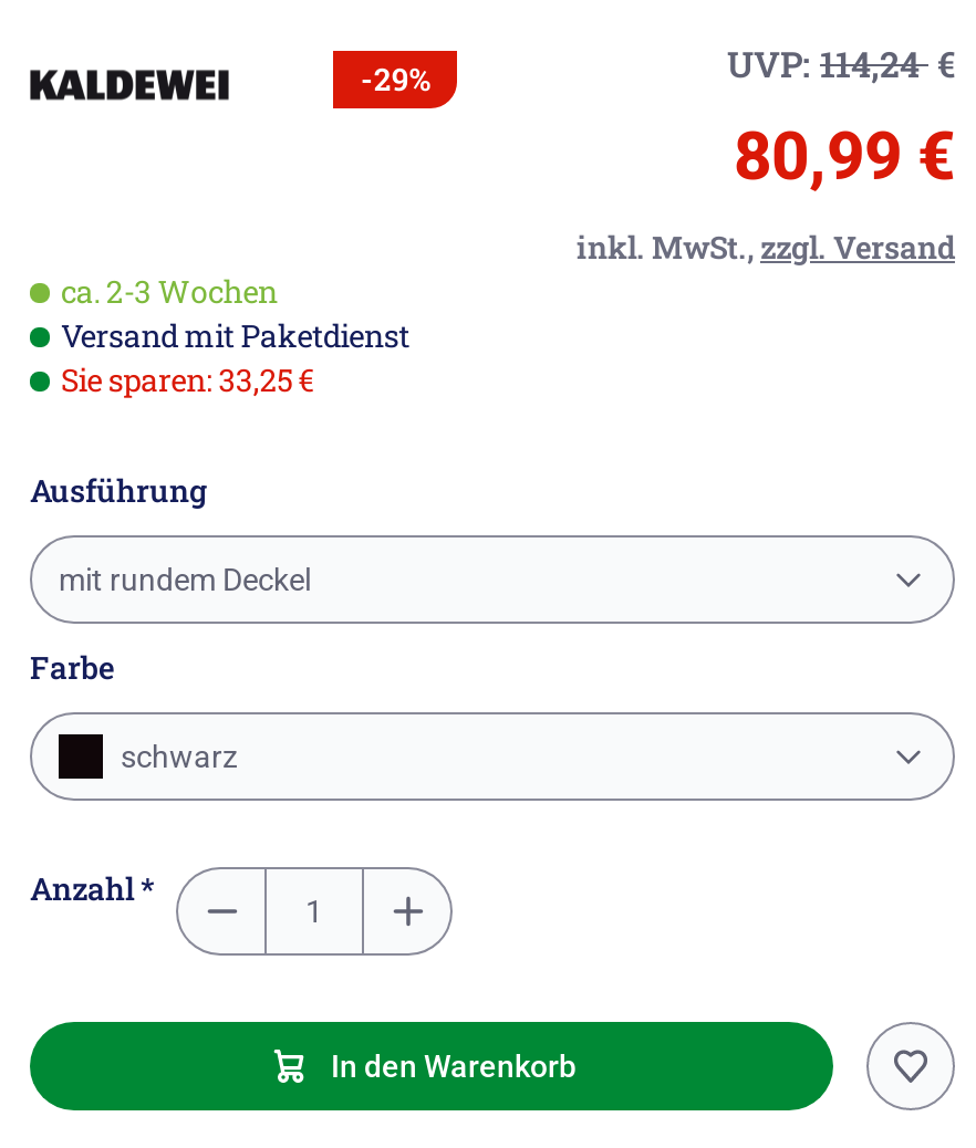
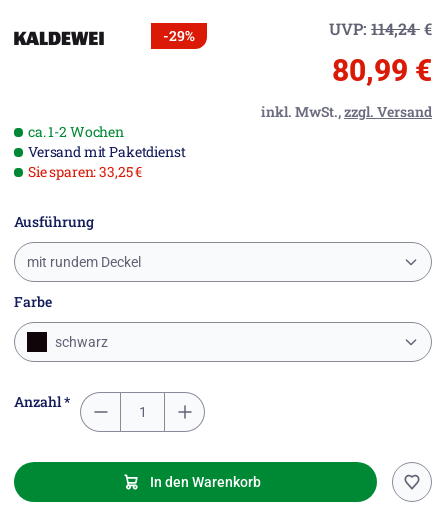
[61,270,278,312] ca. 2-3 Wochen -> [28,122,124,141] ca. 1-2 Wochen

